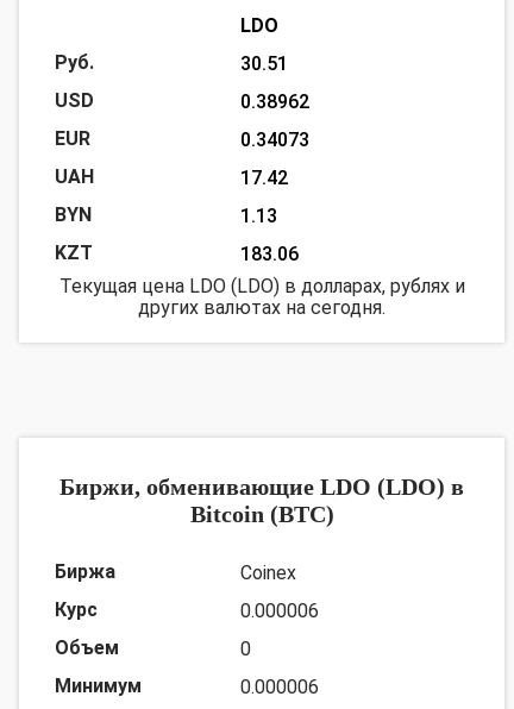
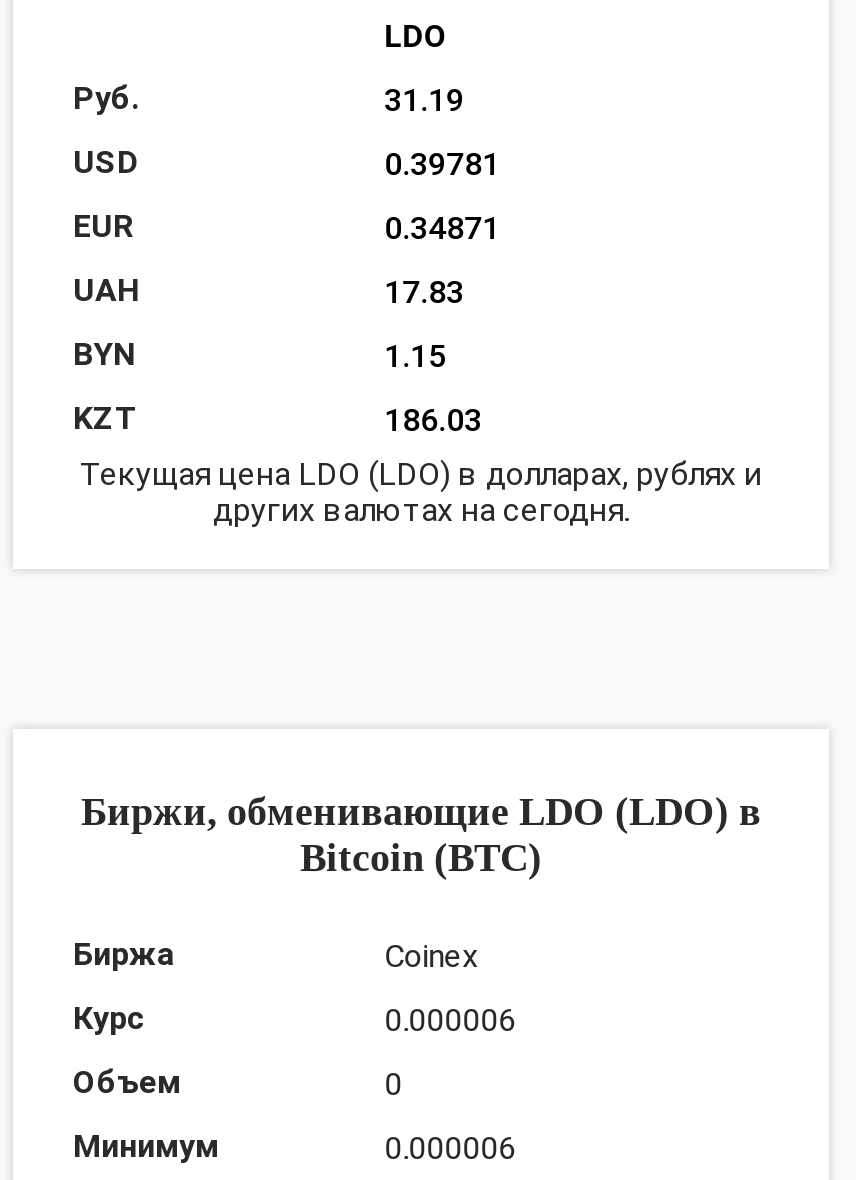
[240,52,287,75] 30.51 -> [384,81,464,119] 31.19
[240,90,309,113] 0.38962 -> [384,145,500,183] 0.39781
[240,128,309,151] 0.34073 -> [384,209,500,247] 0.34871
[240,167,287,189] 17.42 -> [384,273,464,311] 17.83
[240,205,277,227] 1.13 -> [384,337,446,375] 1.15
[240,243,298,265] 183.06 -> [384,401,482,439] 186.03

